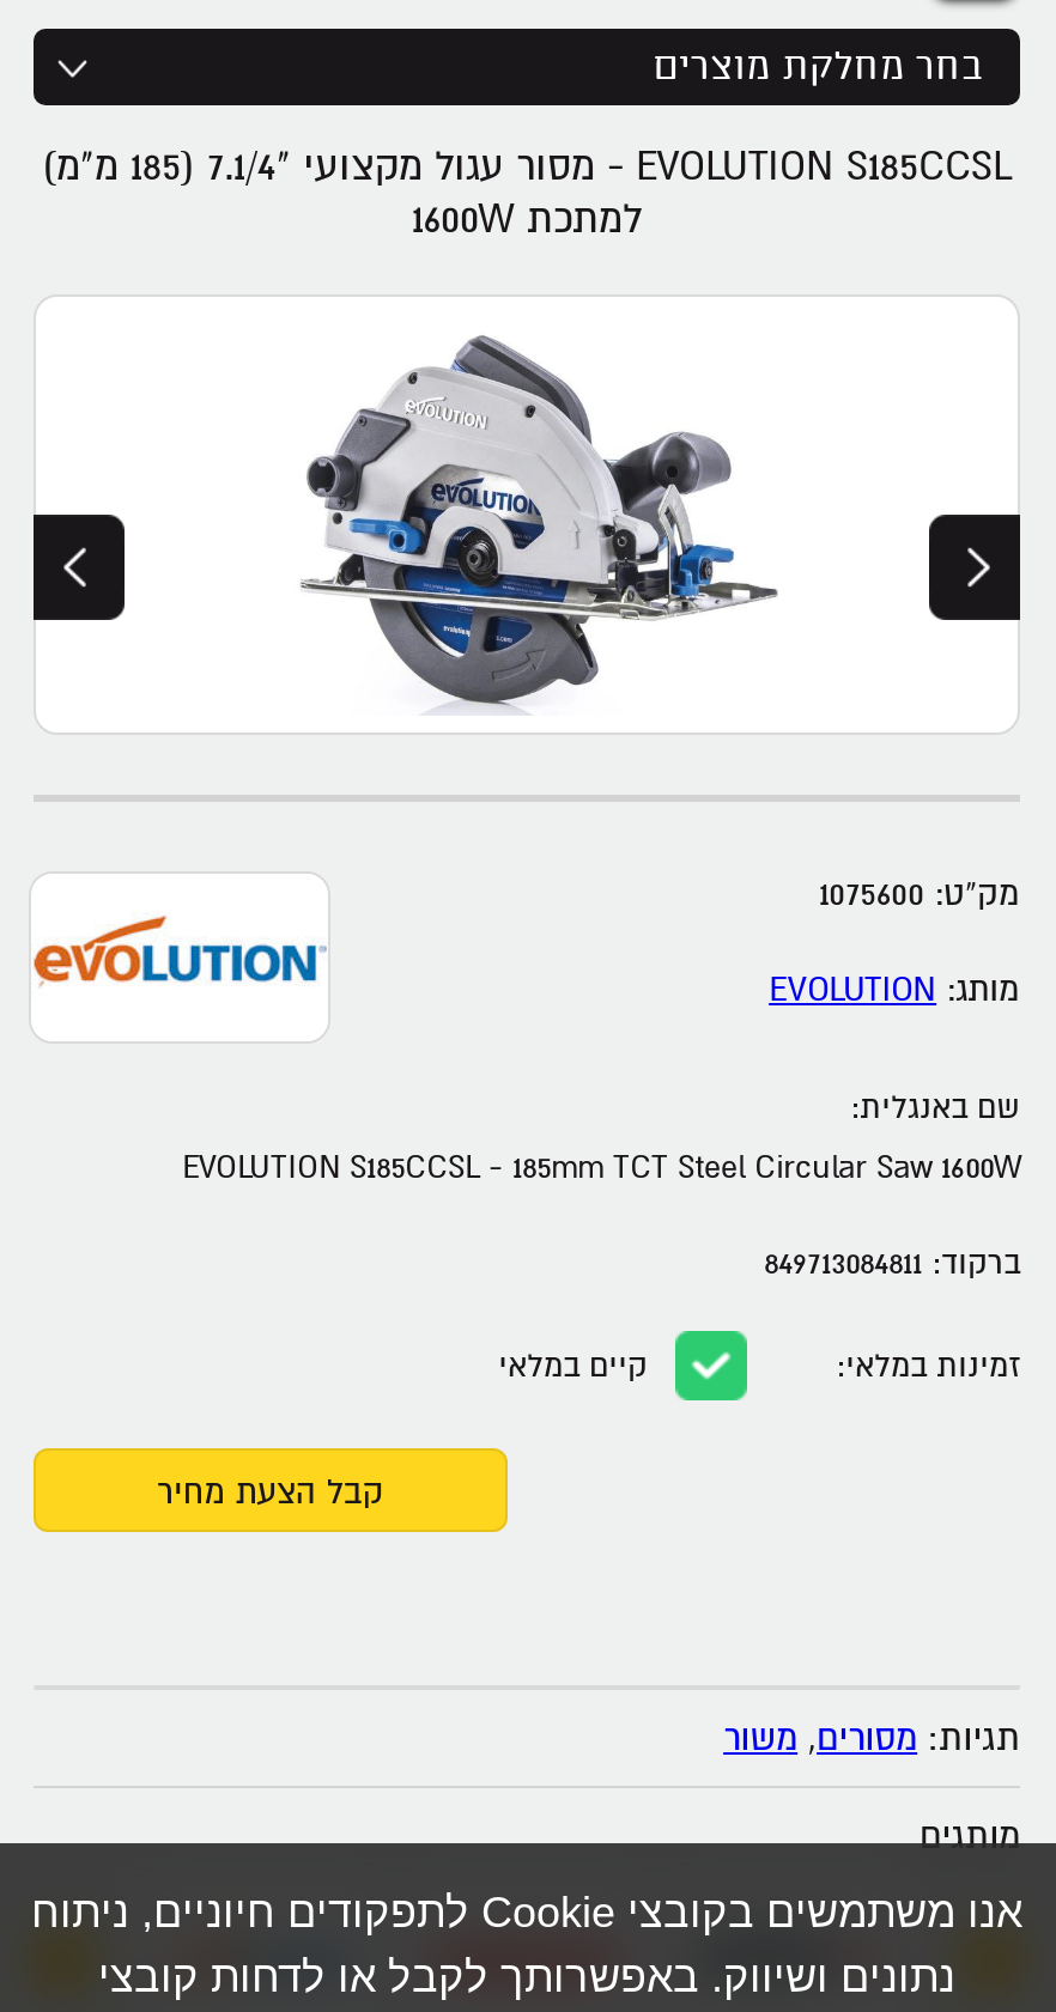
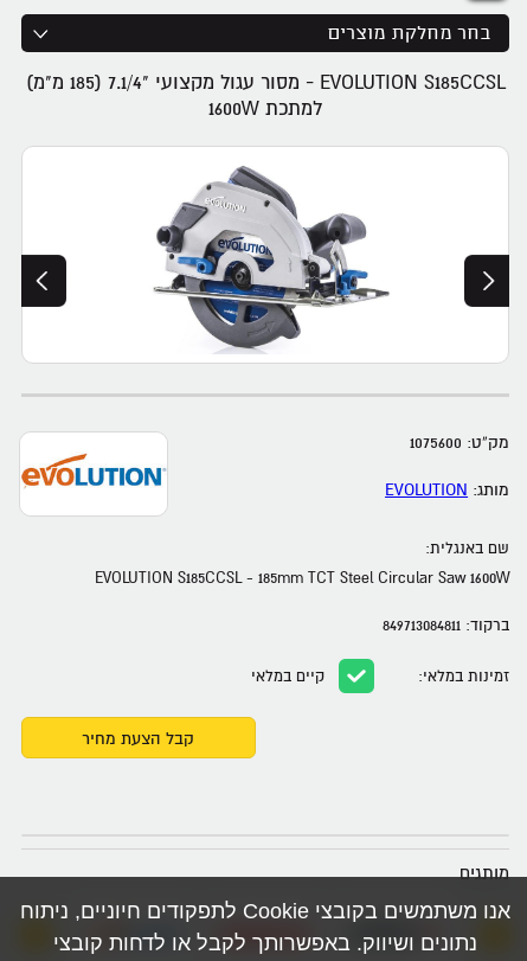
[723,1716,1020,1759] תגיות: מסורים, משור -> none

